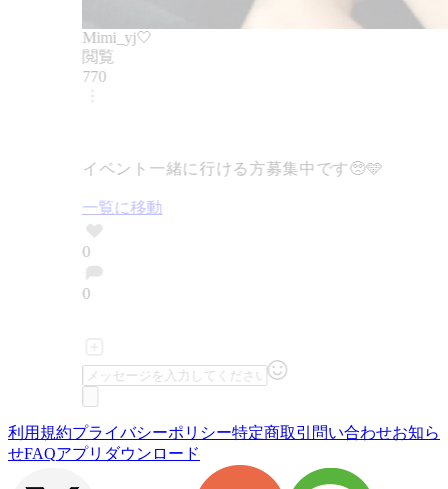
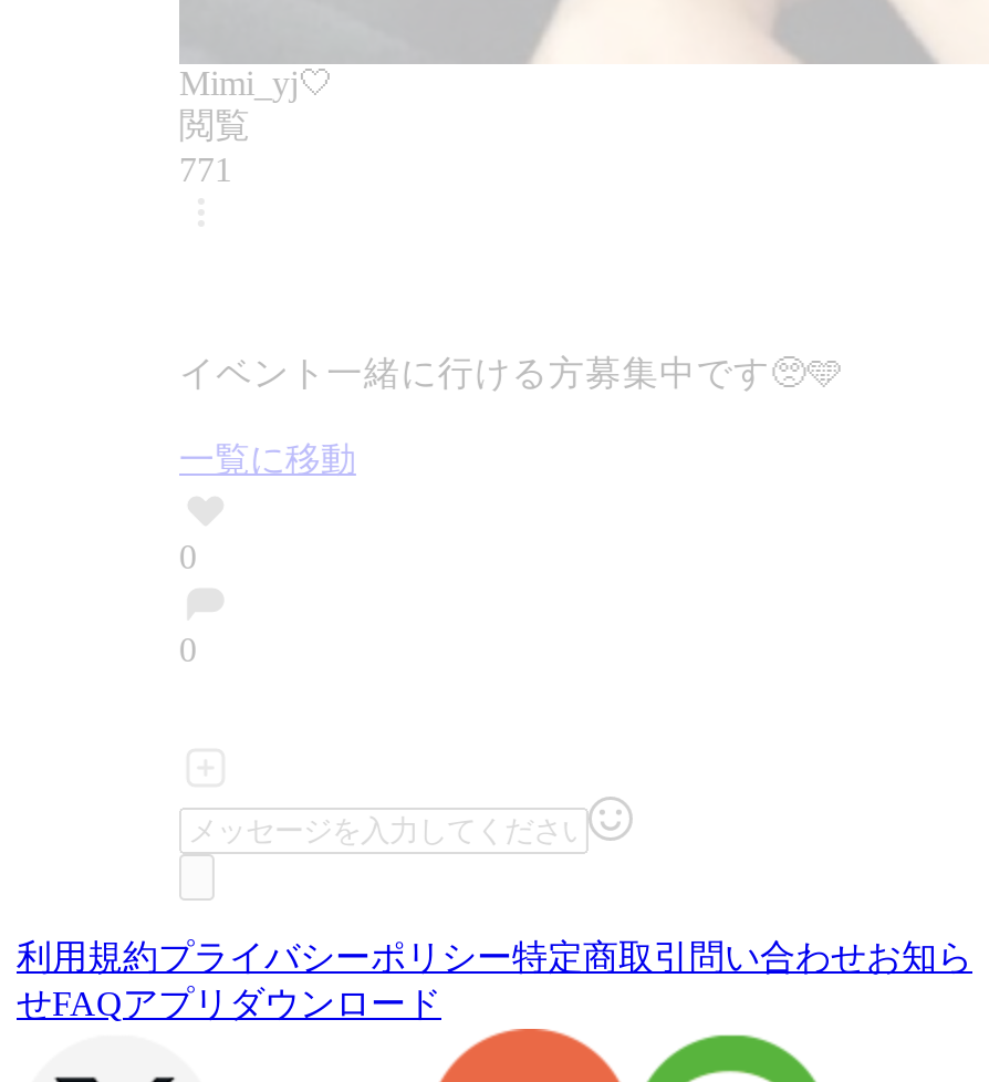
[82,68,106,85] 770 -> [179,150,232,187] 771

